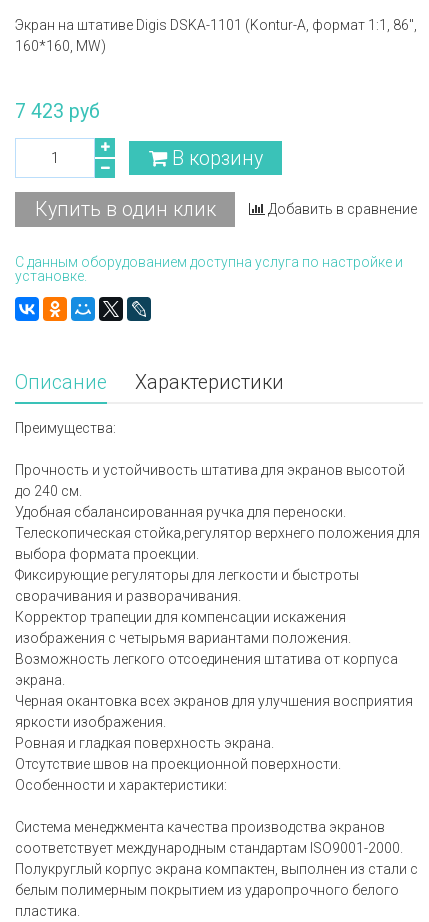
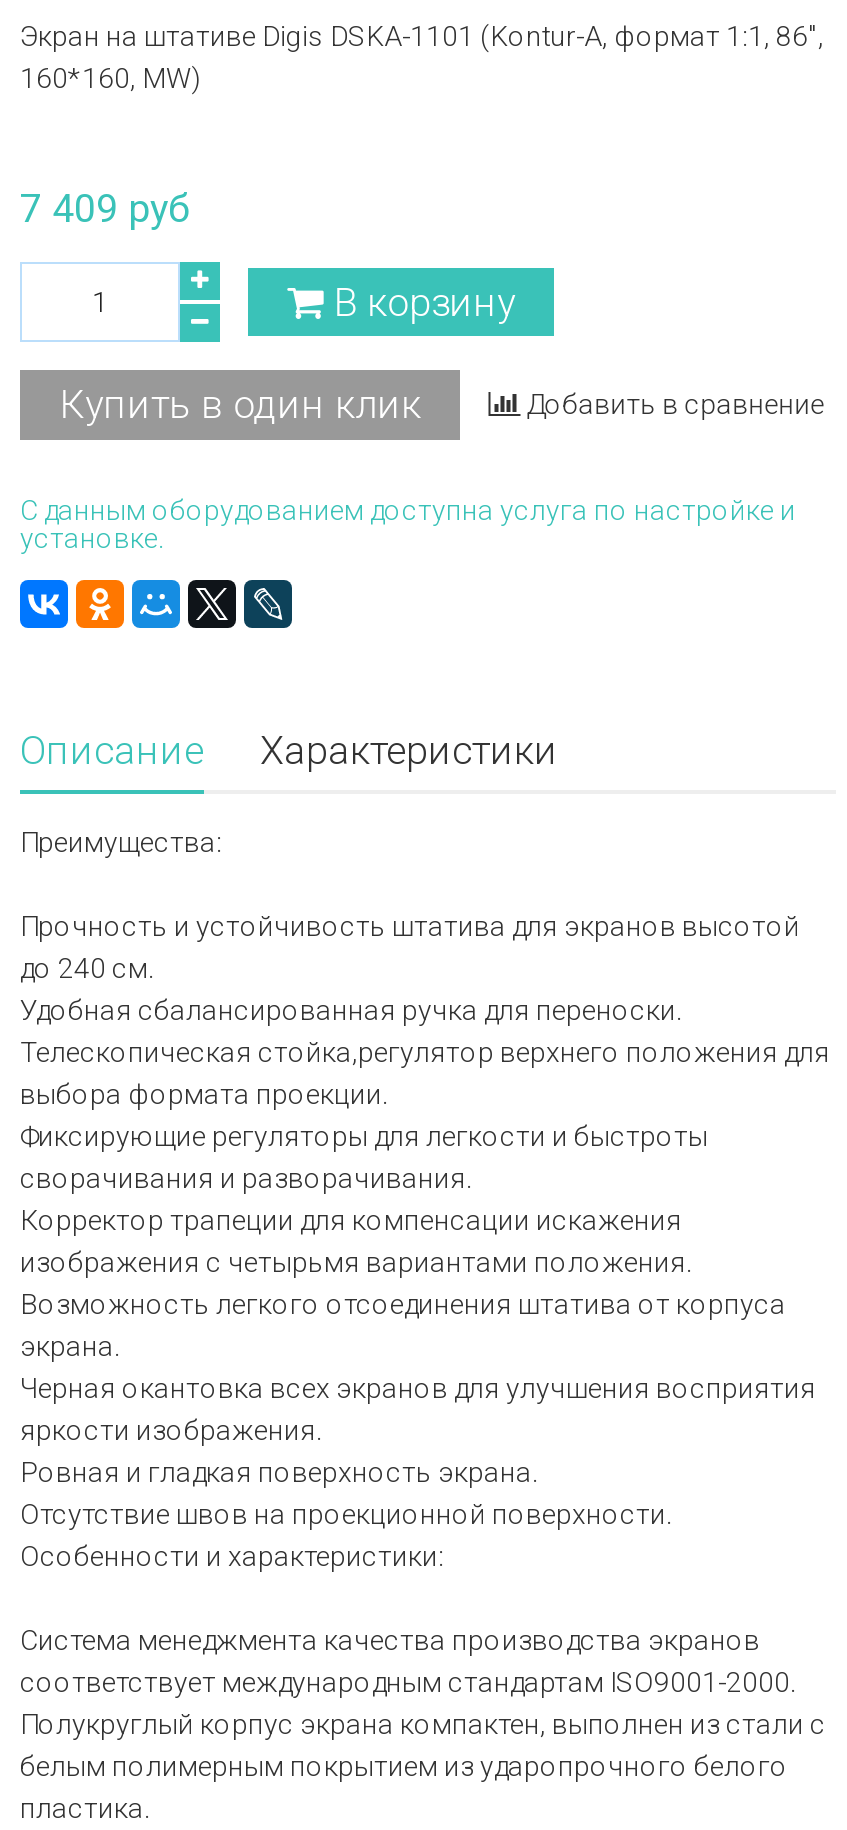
[15,100,100,123] 7 423 руб -> [20,186,190,232] 7 409 руб

